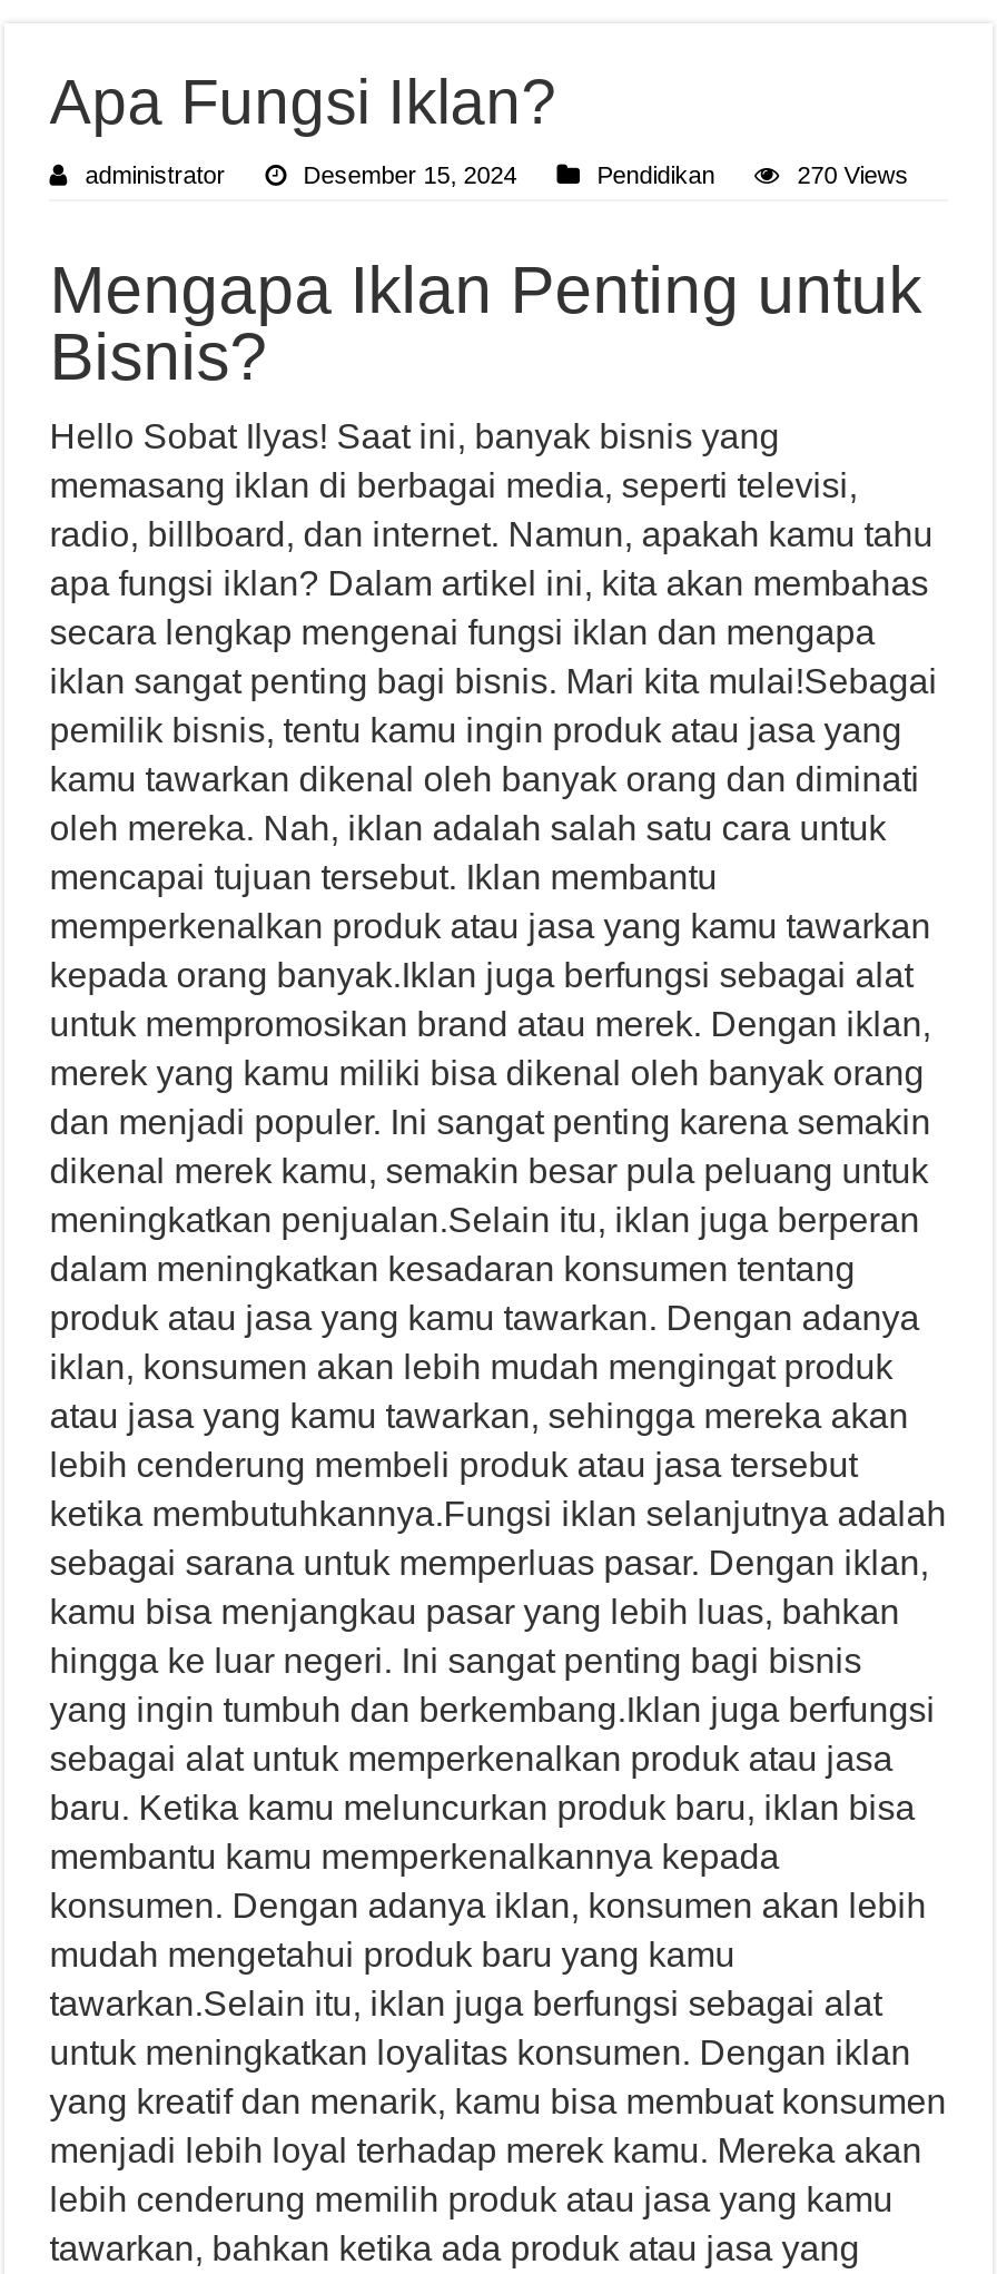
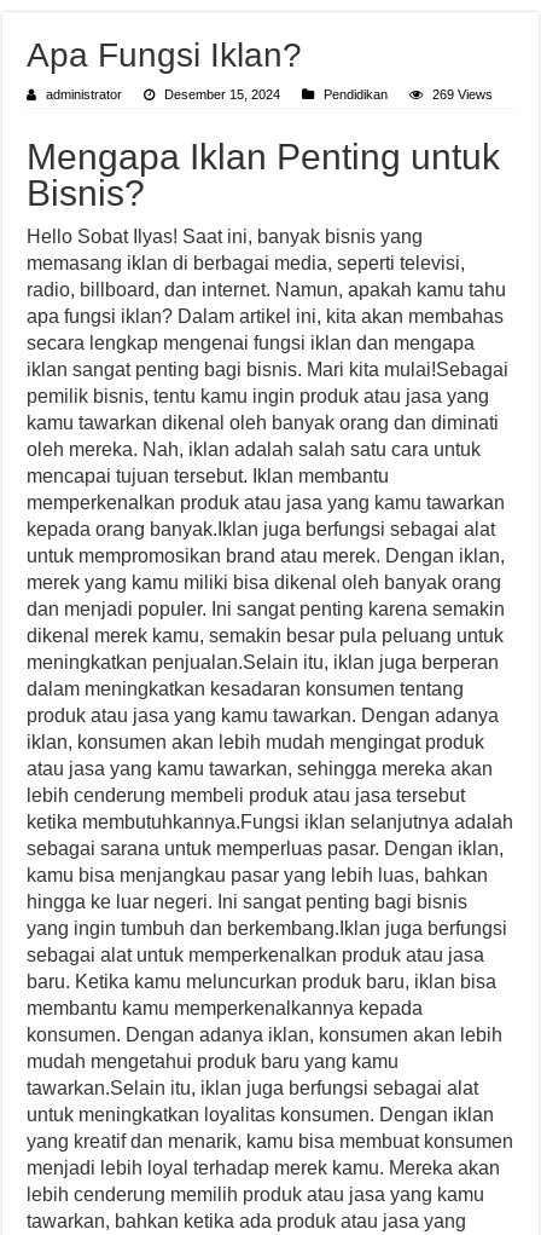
[797,161,908,188] 270 Views -> [433,87,493,102] 269 Views

